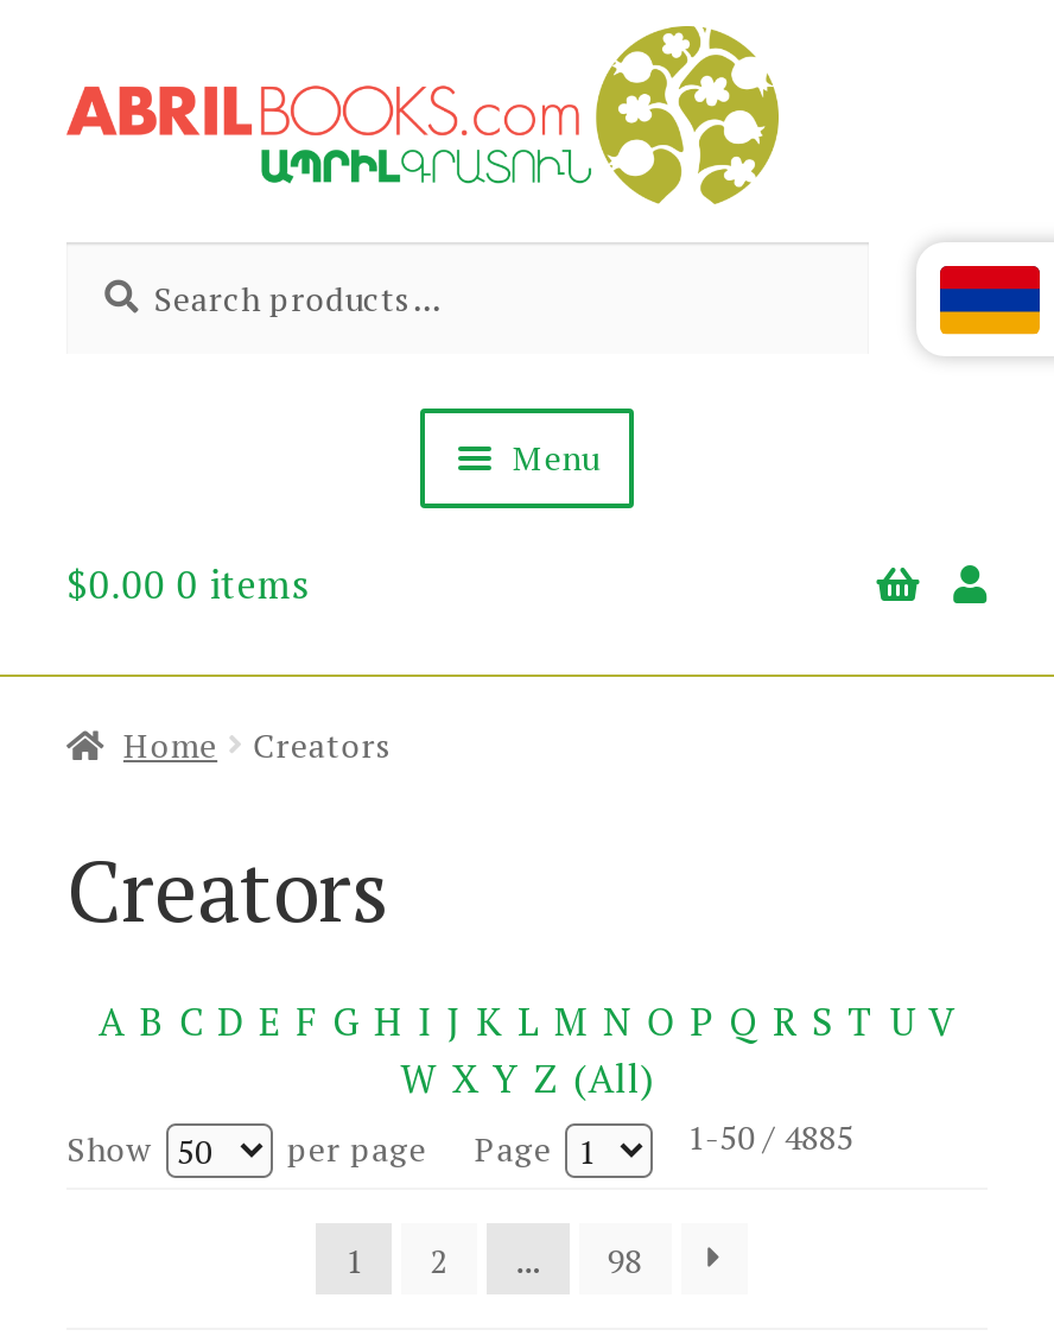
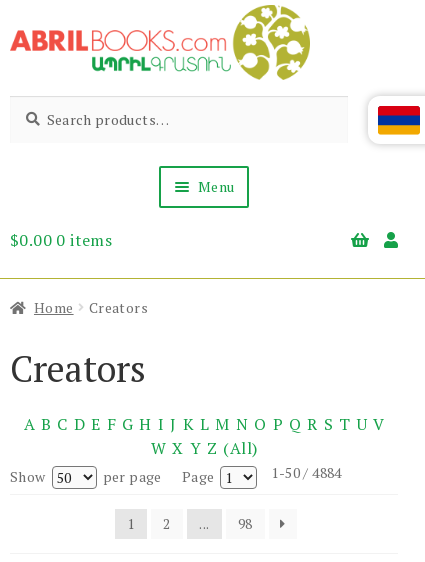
[687,1114,854,1159] 1-50 / 4885 -> [271,463,342,482] 1-50 / 4884

